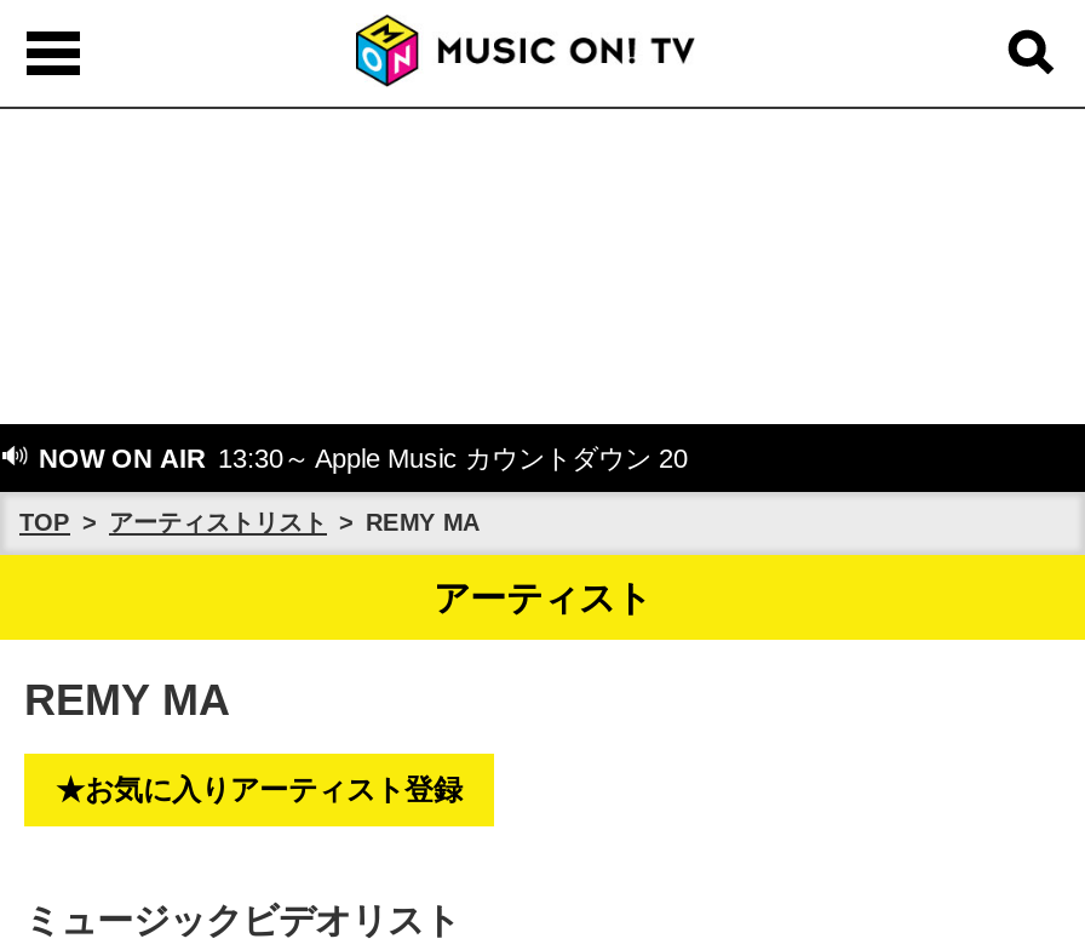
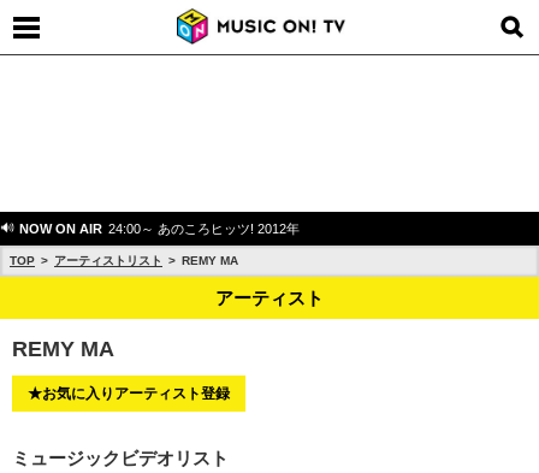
[31,443,688,473] NOW ON AIR 13:30～ Apple Music カウントダウン 20 -> [16,221,300,236] NOW ON AIR 24:00～ あのころヒッツ! 2012年

